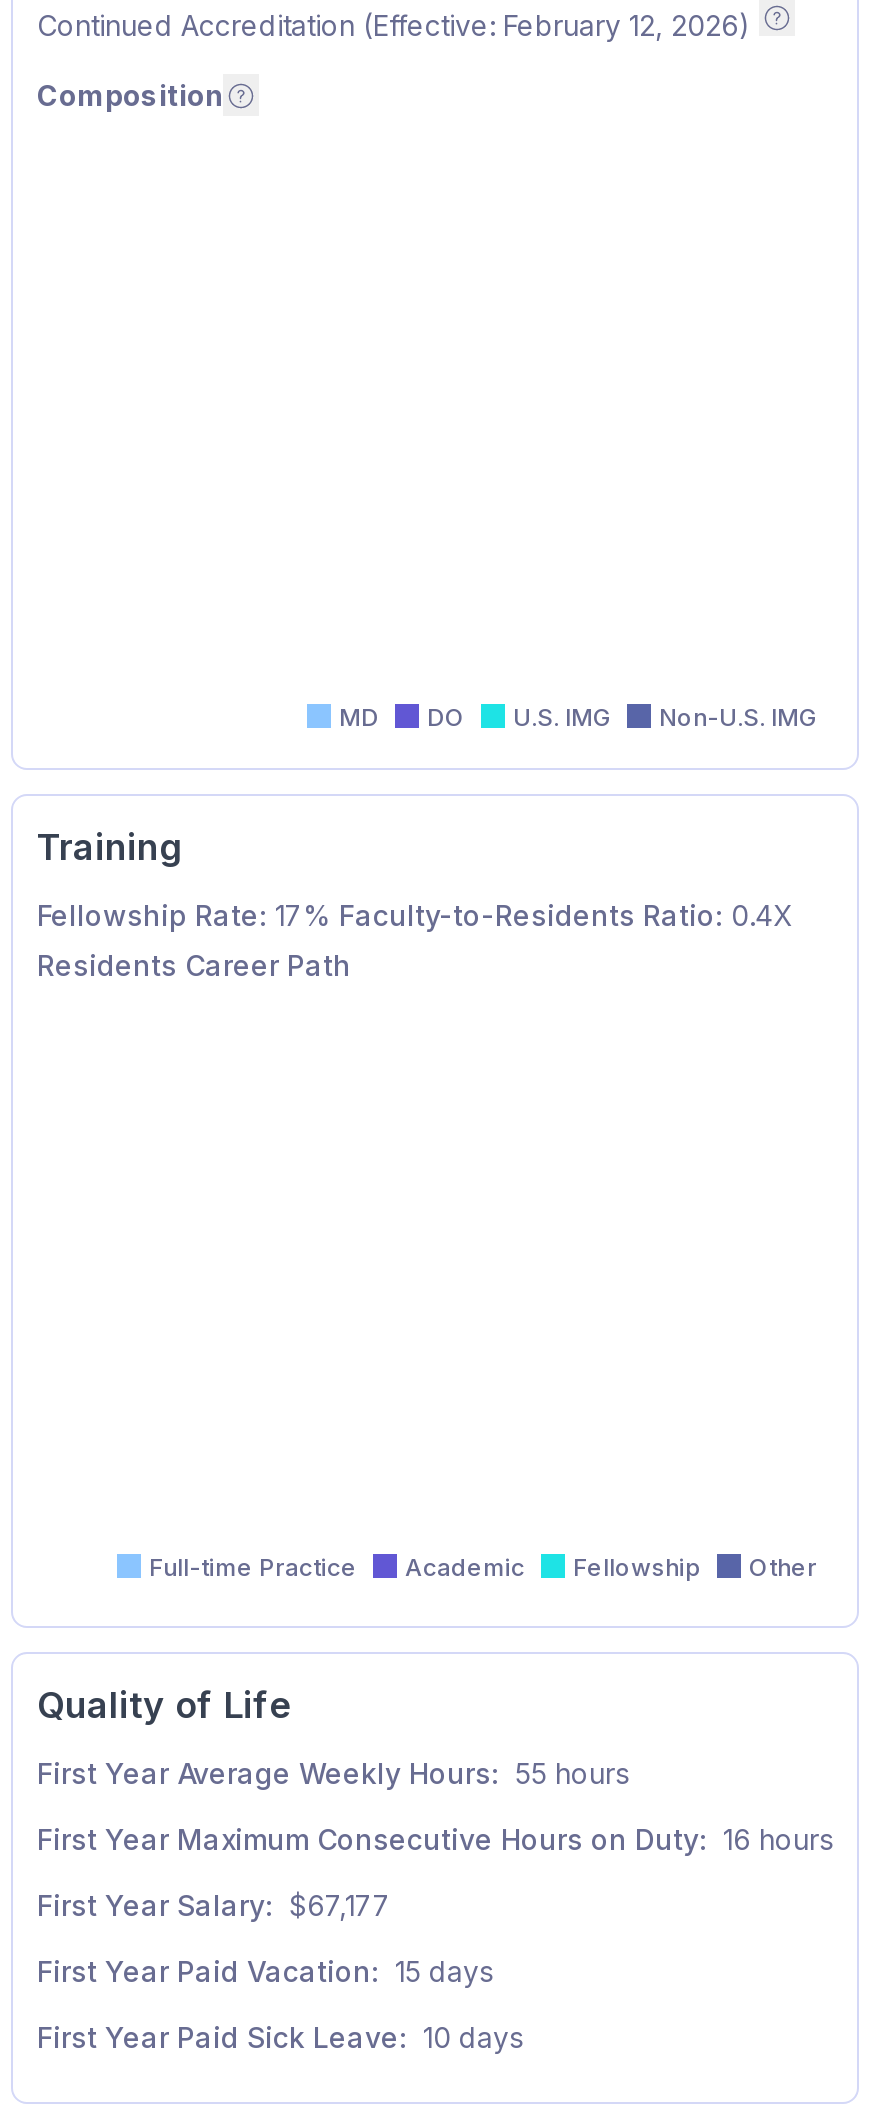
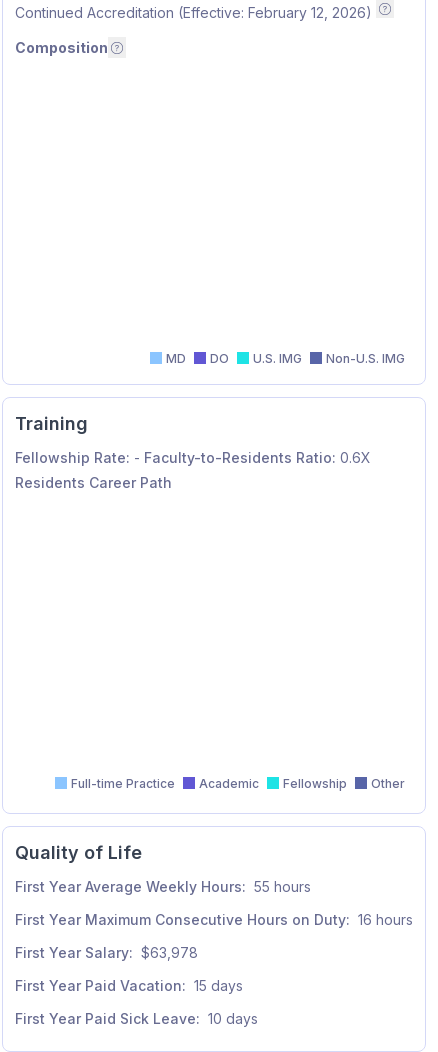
[37,898,793,932] Fellowship Rate: 17% Faculty-to-Residents Ratio: 0.4X -> [15,449,371,466] Fellowship Rate: - Faculty-to-Residents Ratio: 0.6X
[37,1888,391,1922] First Year Salary: $67,177 -> [15,944,198,961] First Year Salary: $63,978

